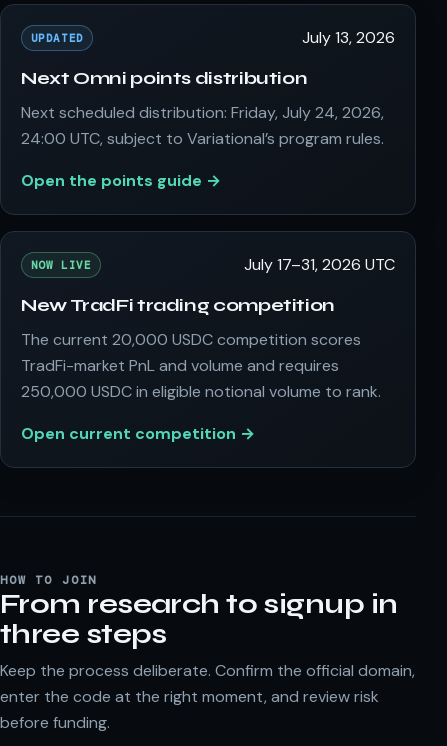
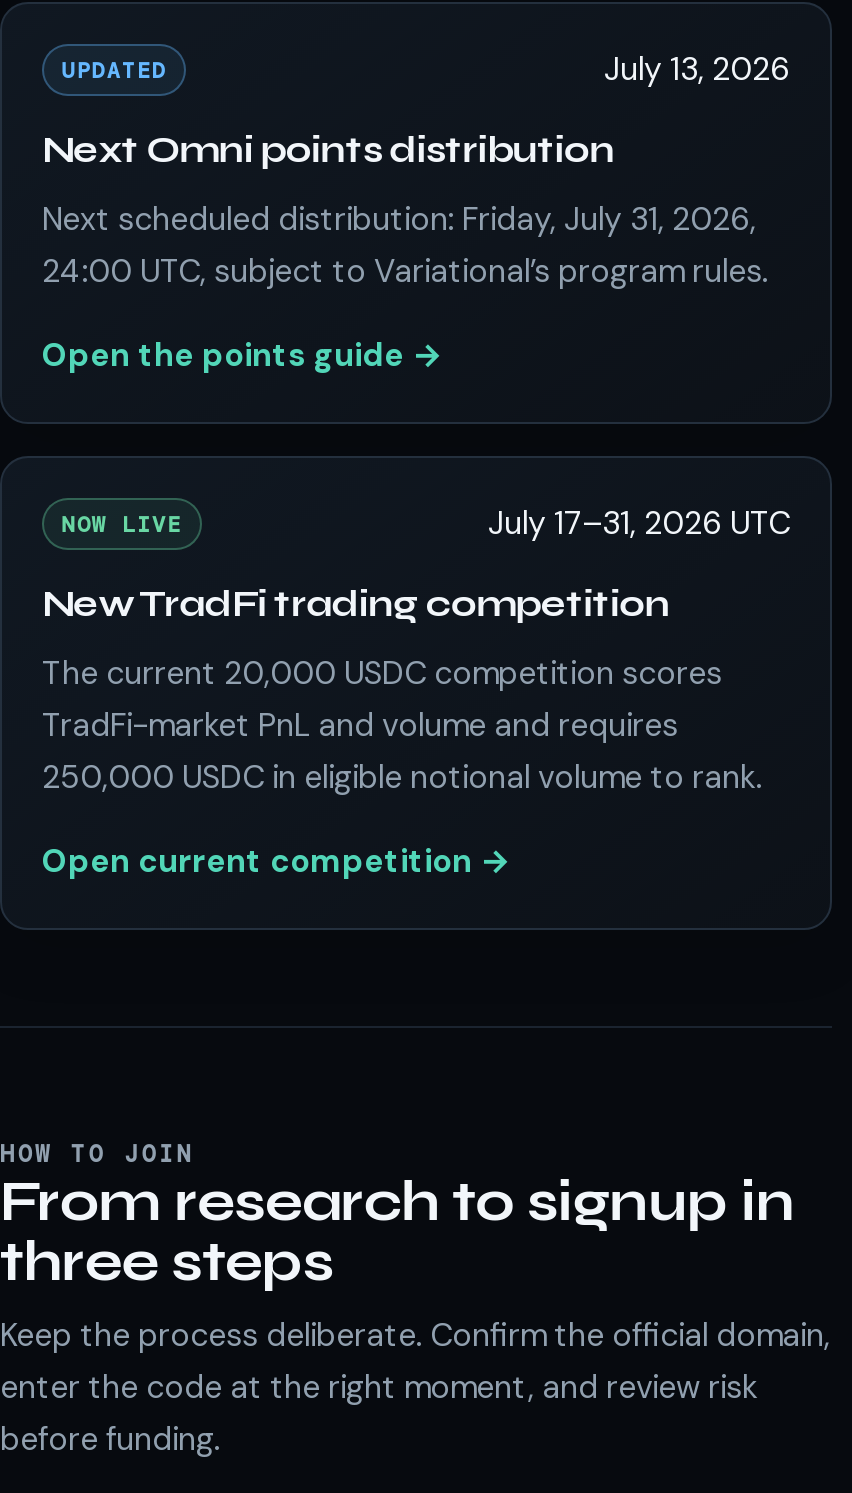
[21,102,384,123] Next scheduled distribution: Friday, July 24, 2026, -> [42,198,756,240] Next scheduled distribution: Friday, July 31, 2026,

